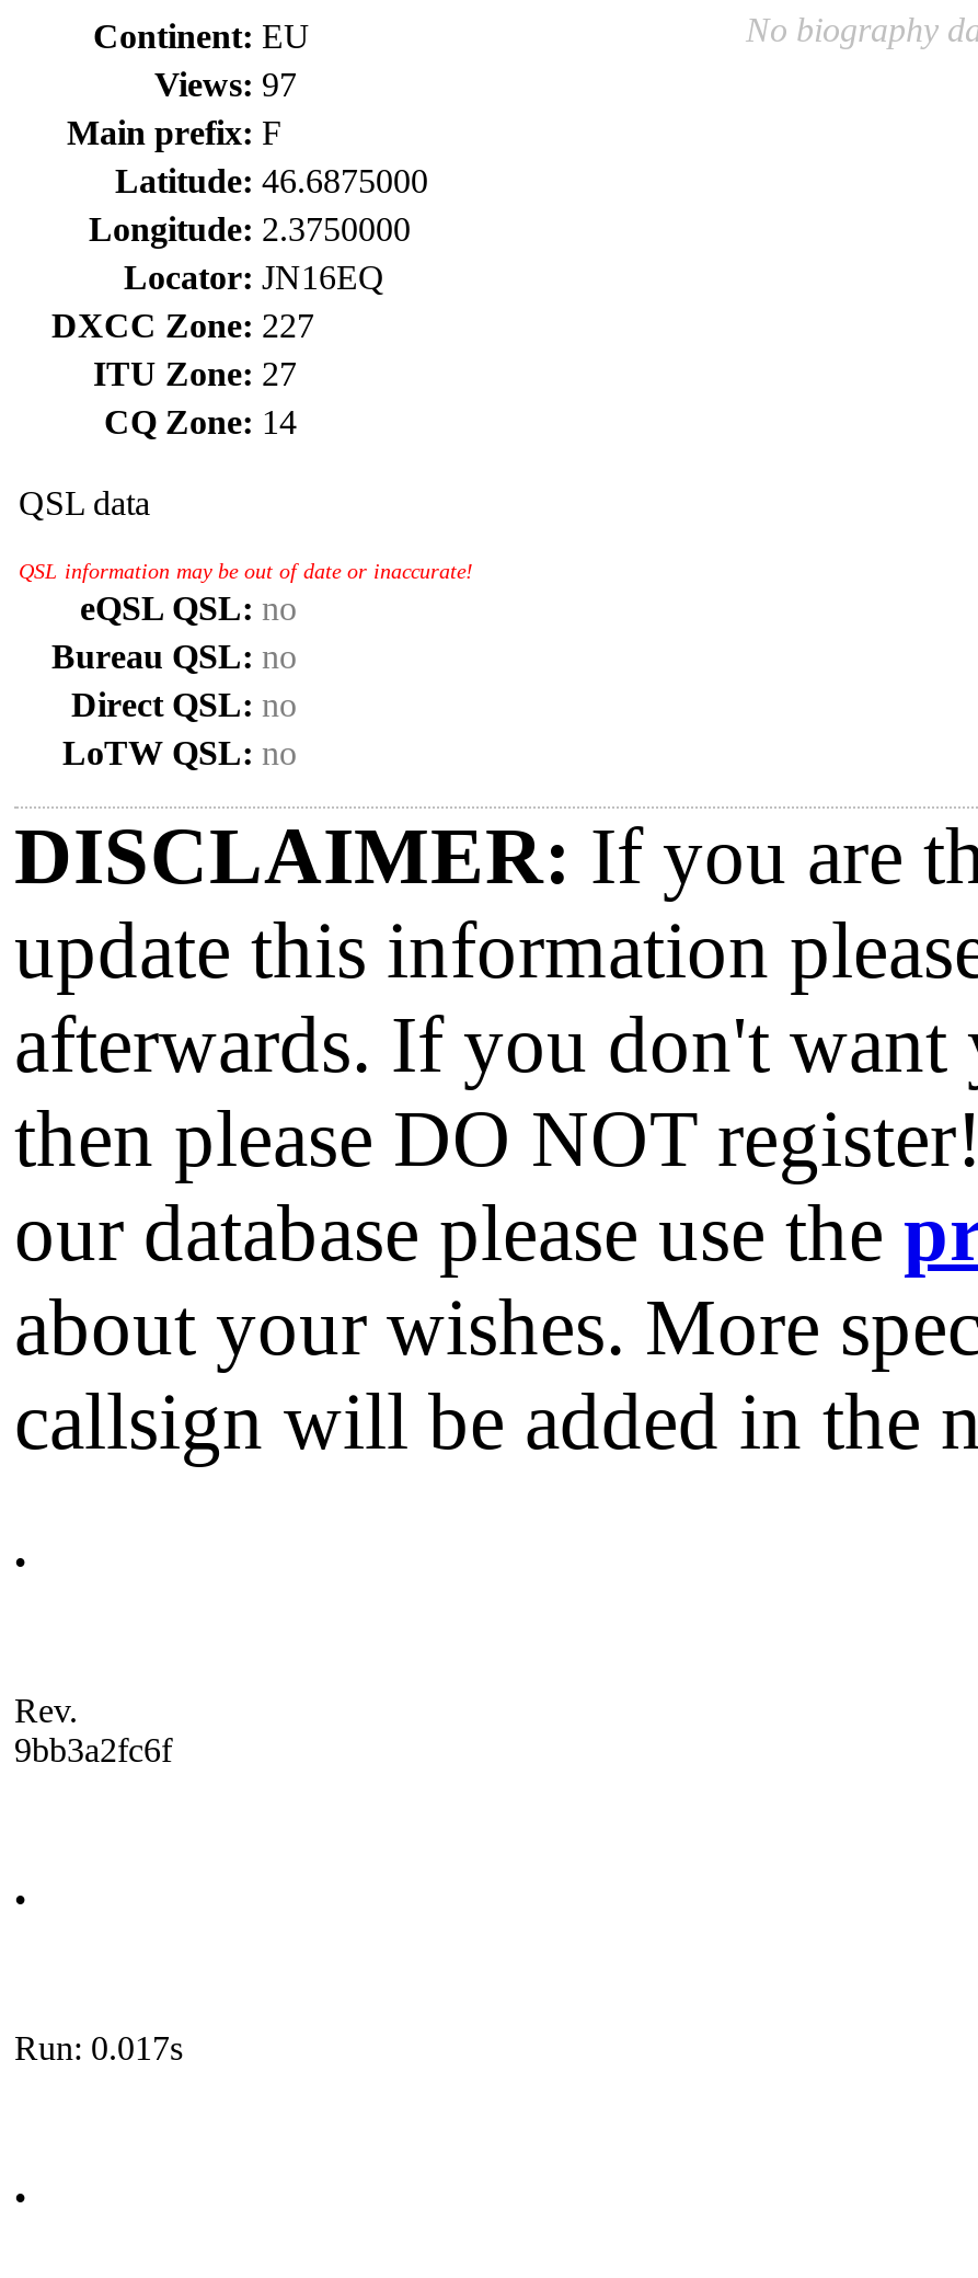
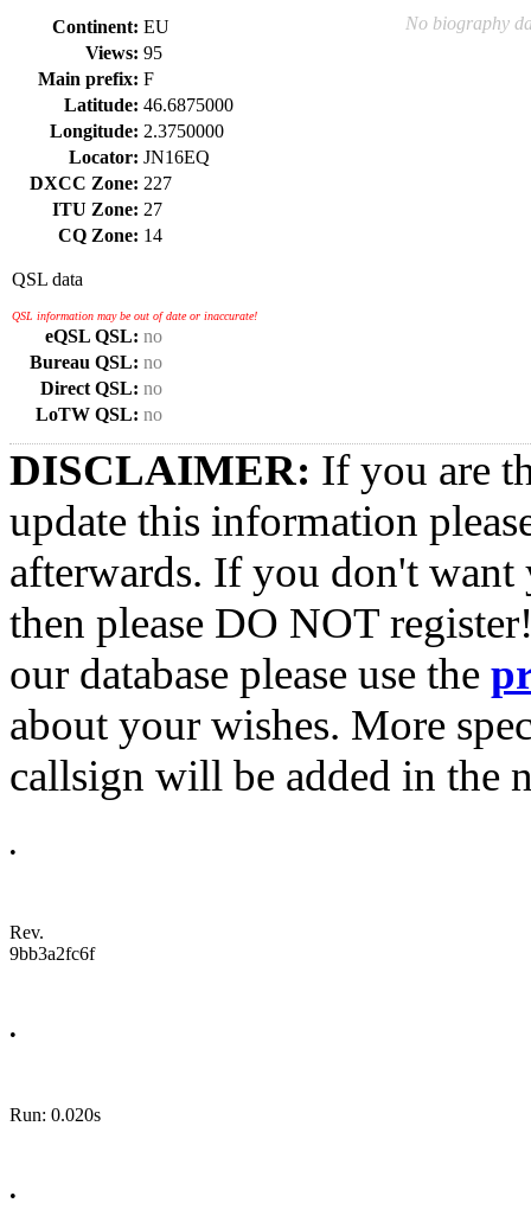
[154,66,297,103] Views: 97 -> [85,43,162,63] Views: 95
[14,2029,183,2067] Run: 0.017s -> [9,1105,101,1125] Run: 0.020s

